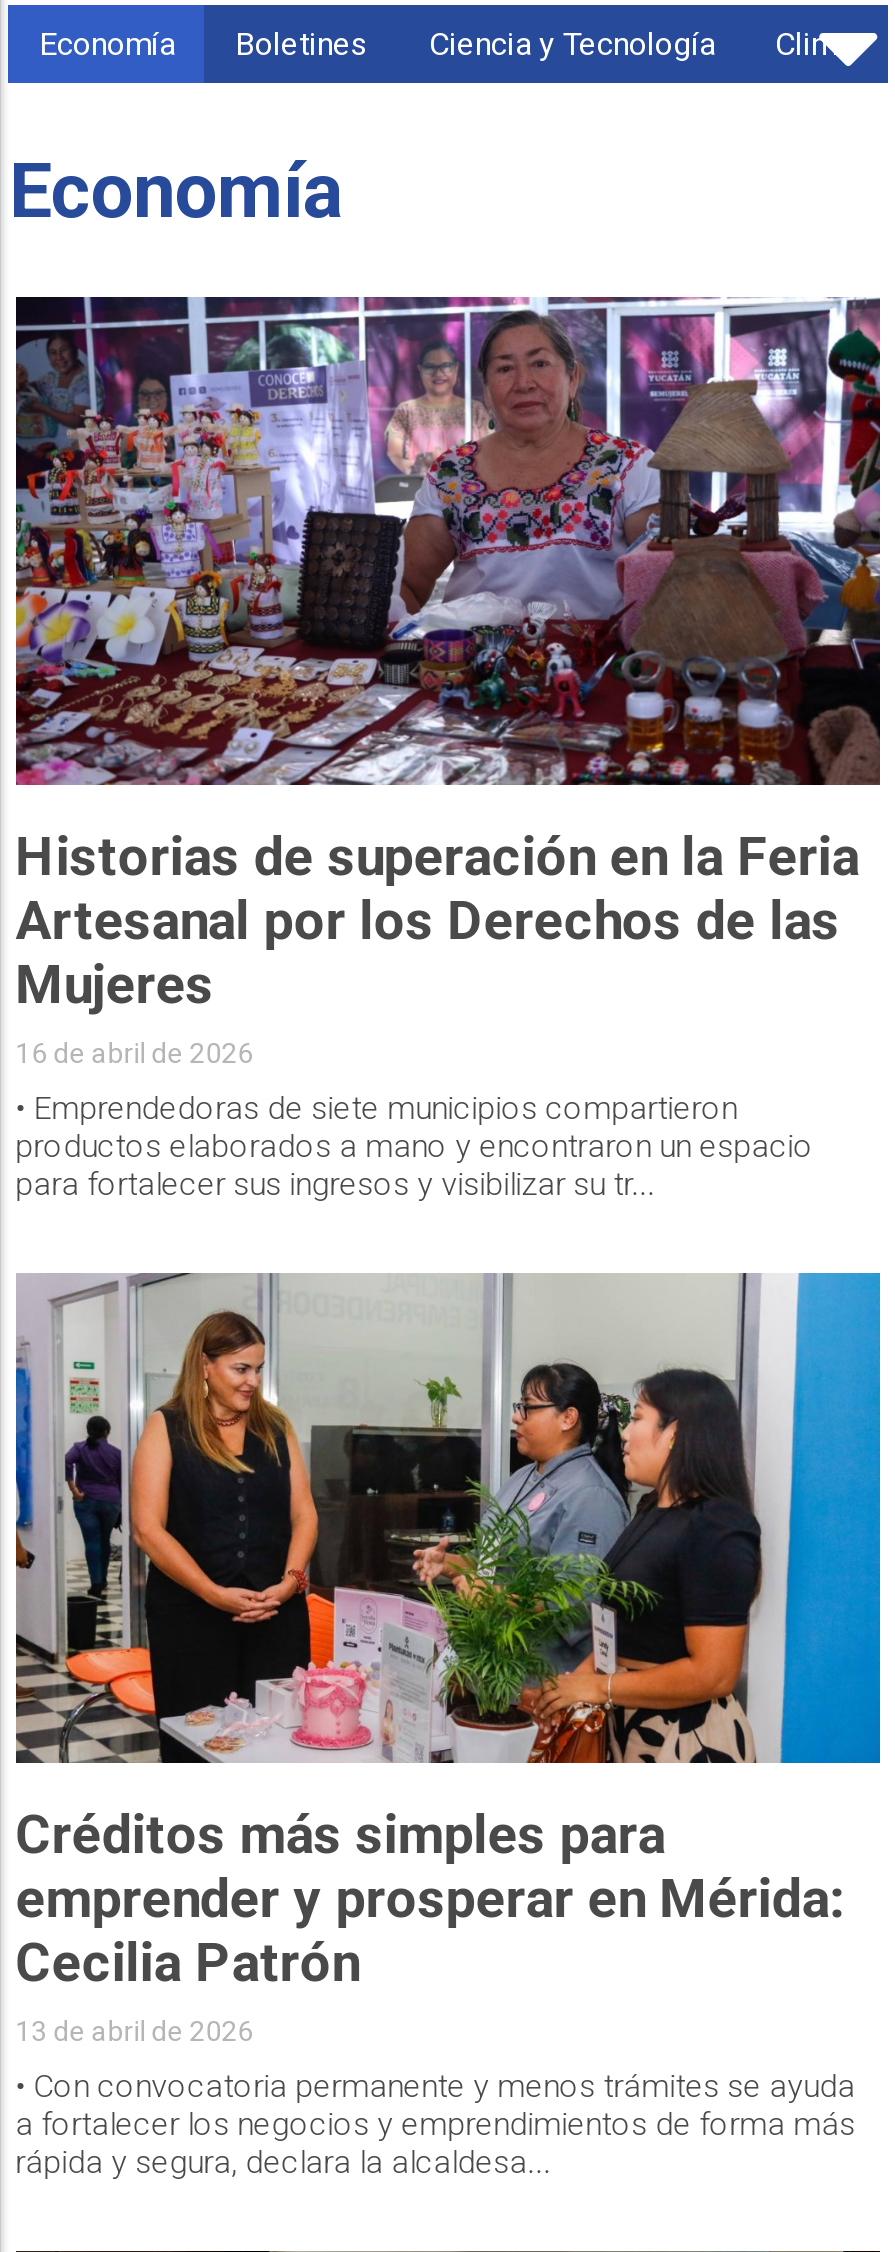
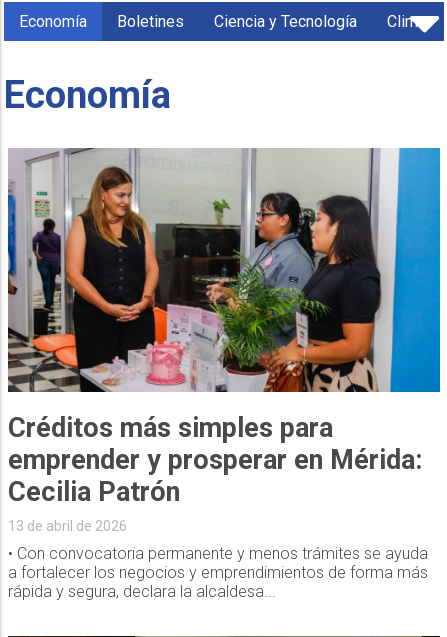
[14,295,882,1204] [image] | Historias de superación en la Feria | Artesanal por los Derechos de las | Mujeres | 16 de abril de 2026 | • Emprendedoras de siete municipios compartieron | productos elaborados a mano y encontraron un espacio | para fortalecer sus ingresos y visibilizar su tr... -> none

